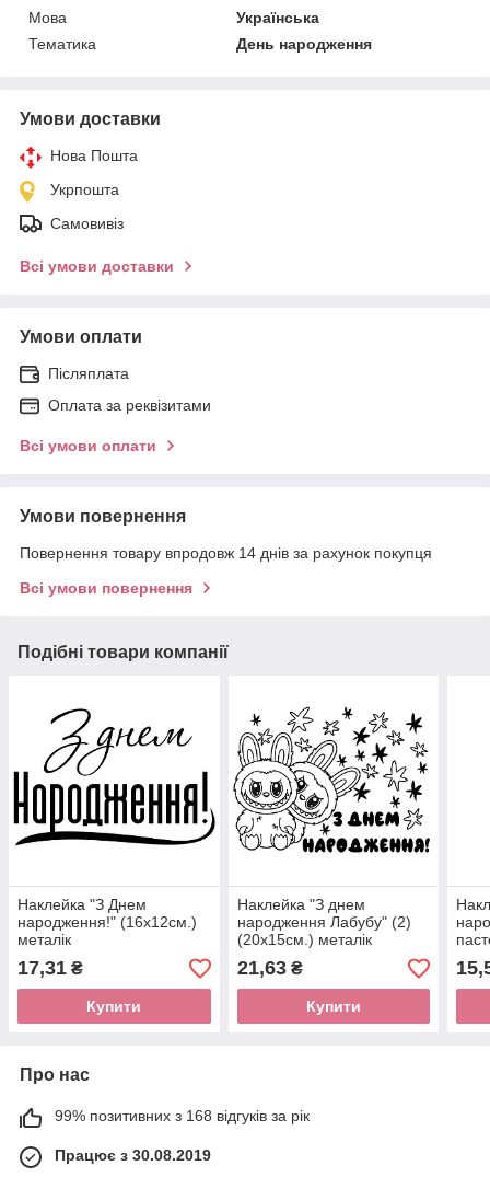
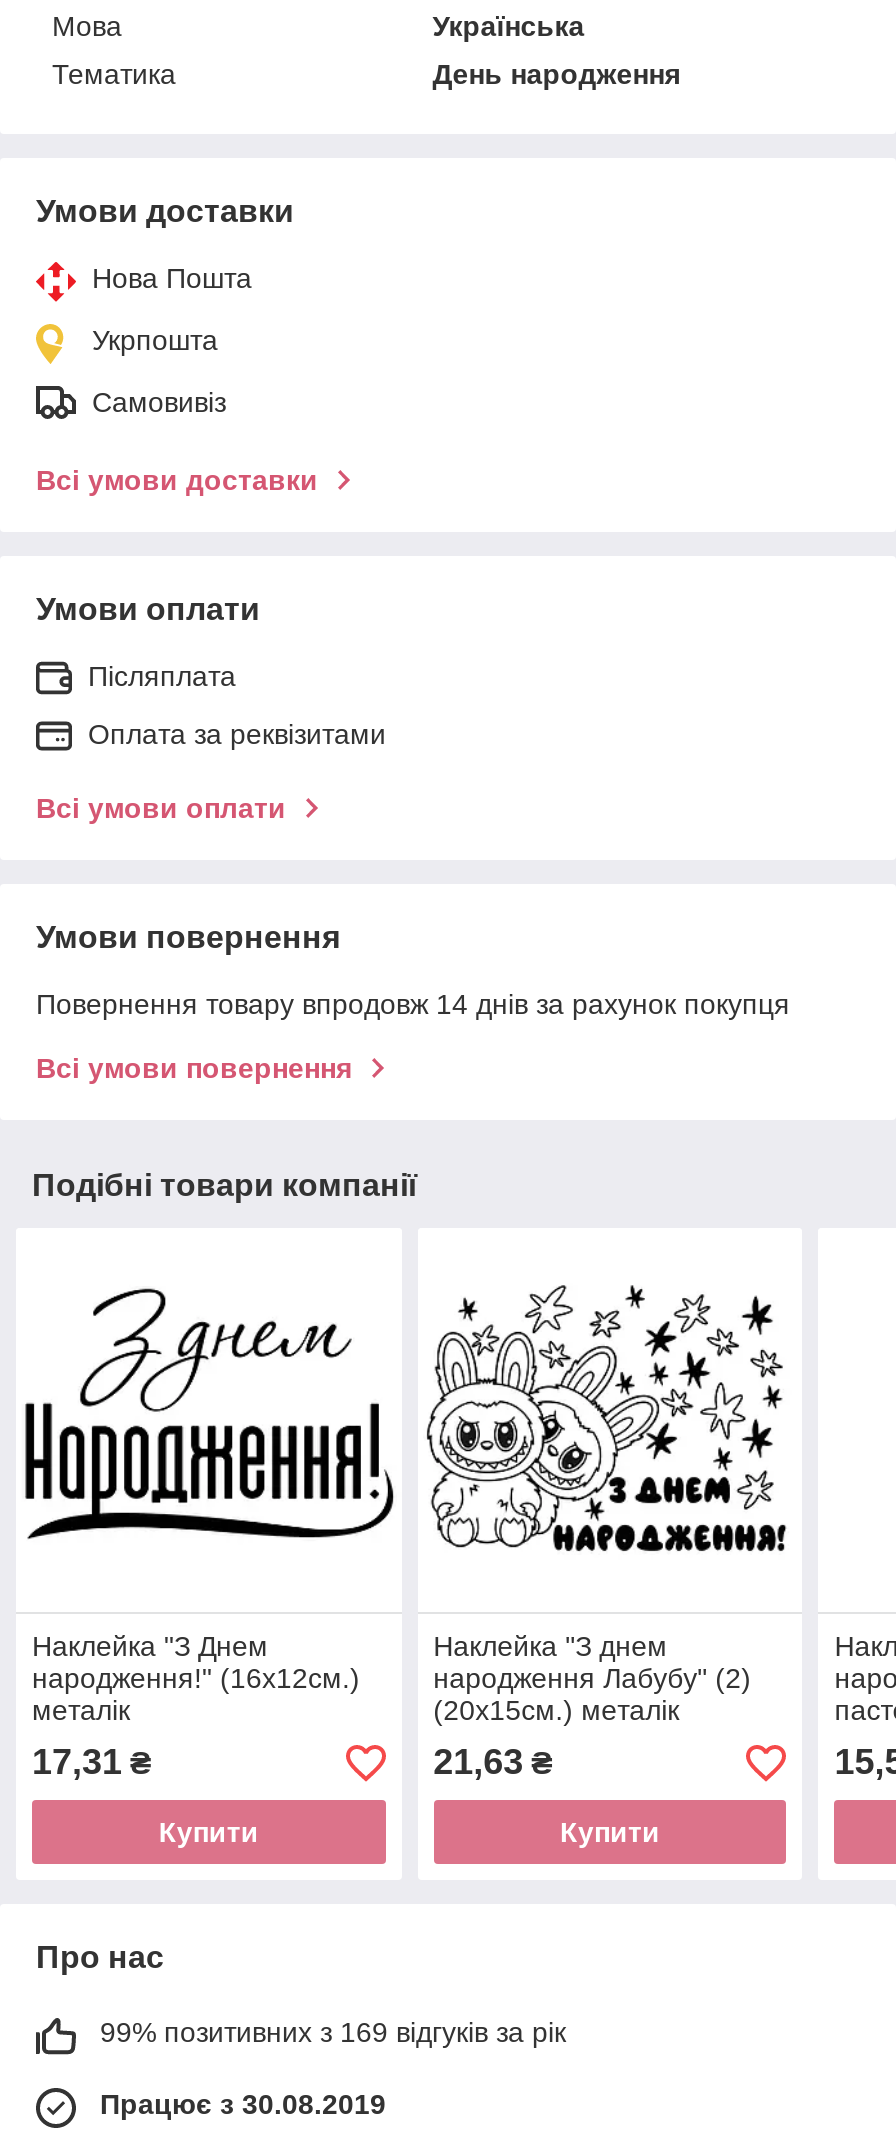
[55,1107,310,1125] 99% позитивних з 168 відгуків за рік -> [100,2017,566,2049] 99% позитивних з 169 відгуків за рік

